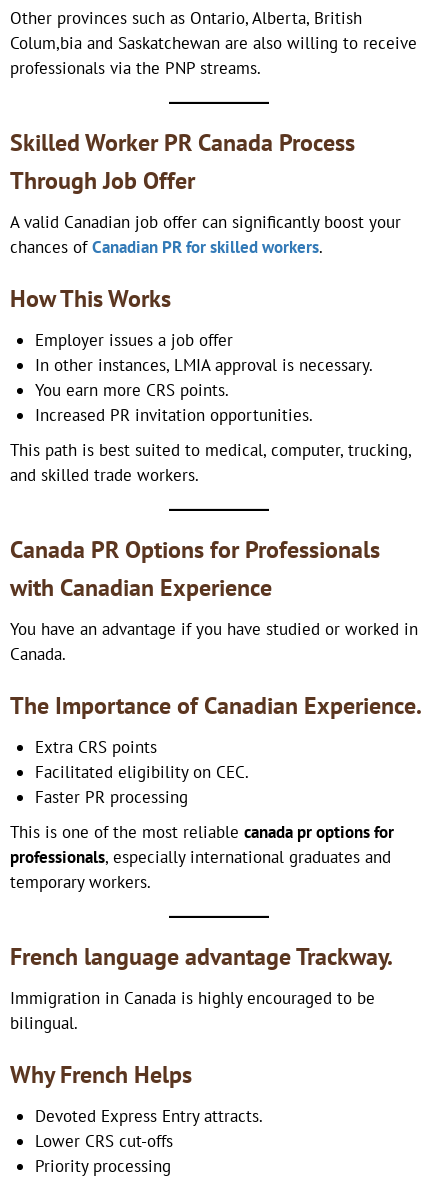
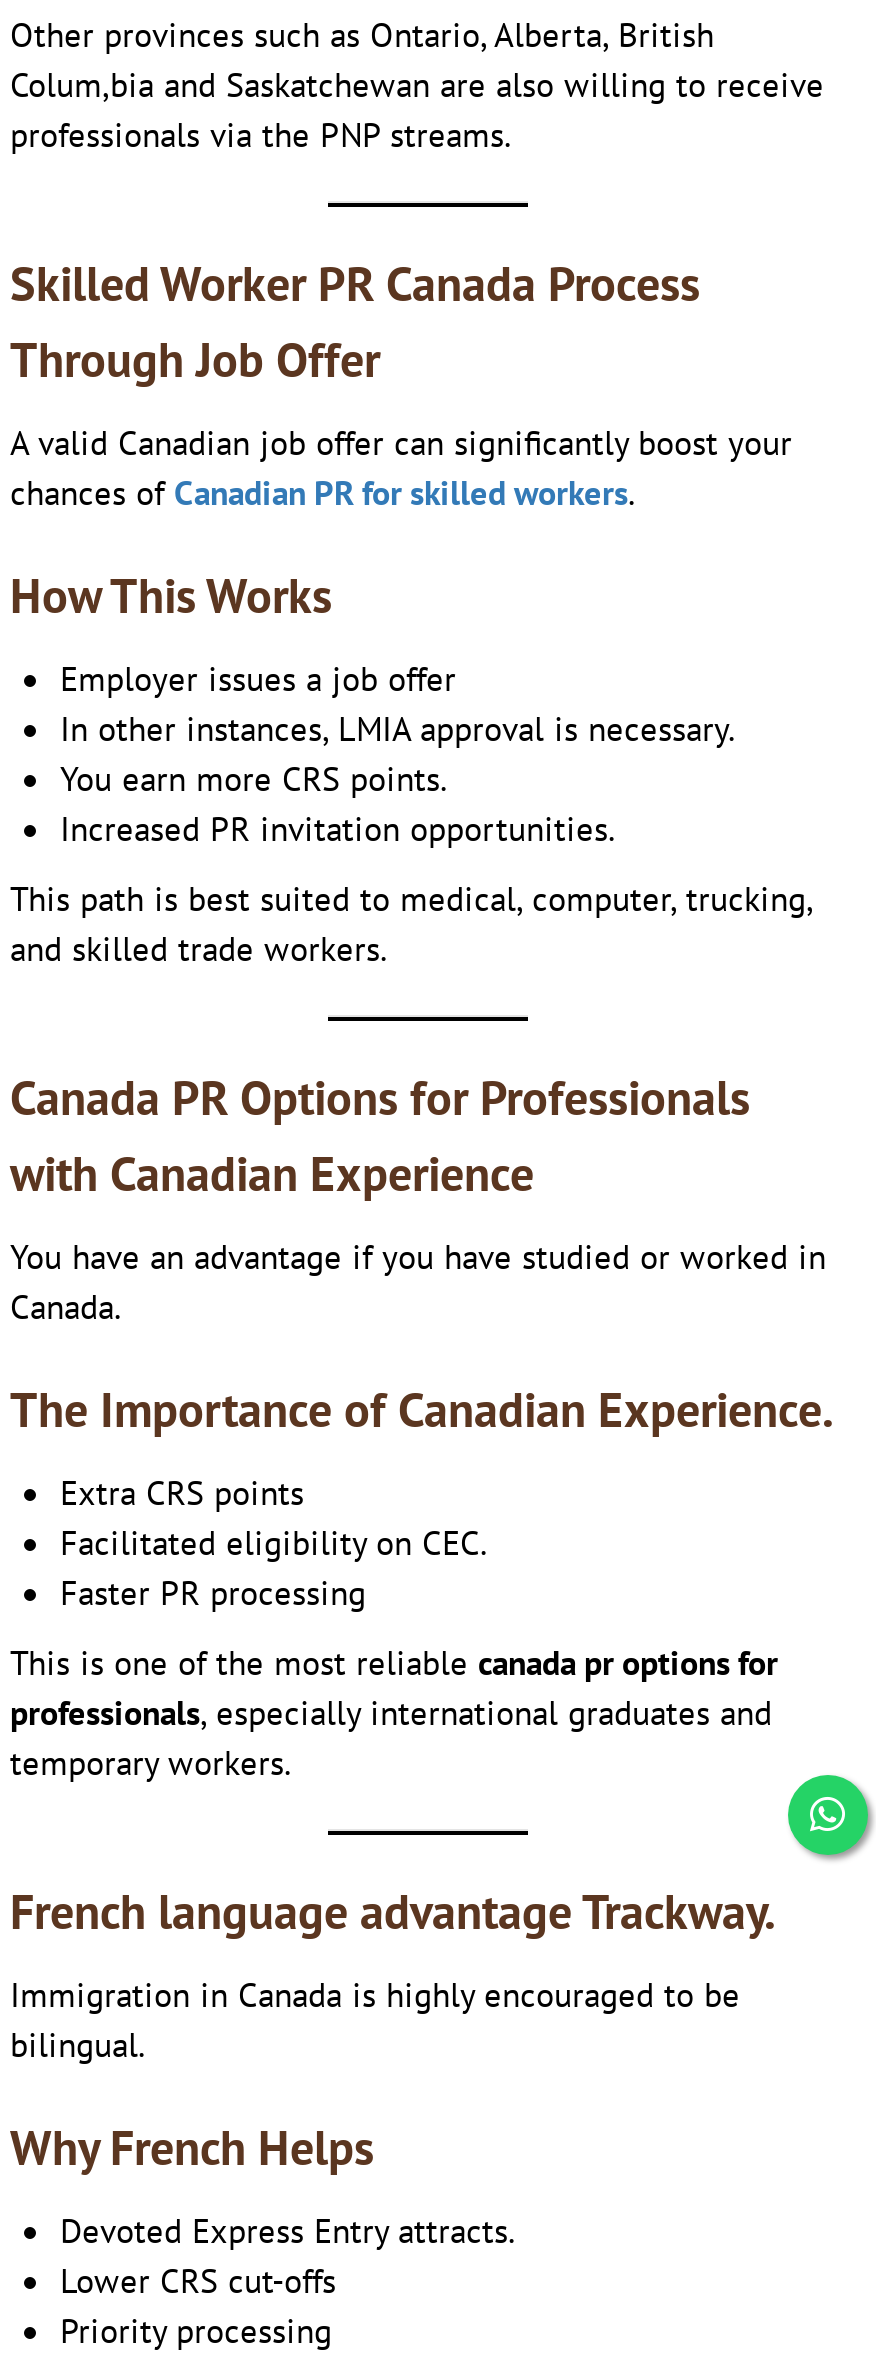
none -> [786,1773,870,1861] [image]

